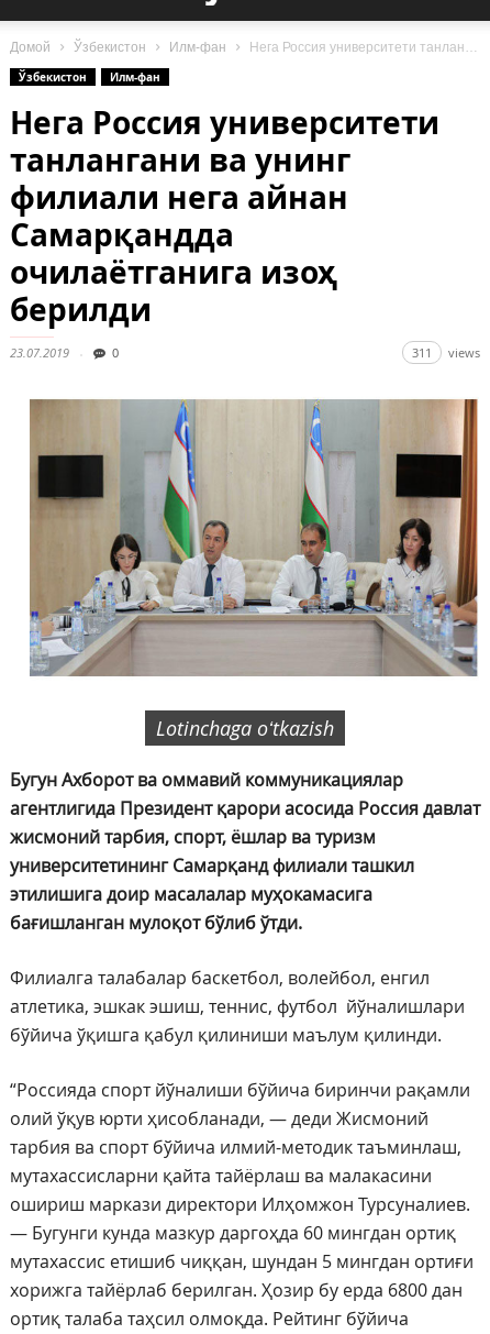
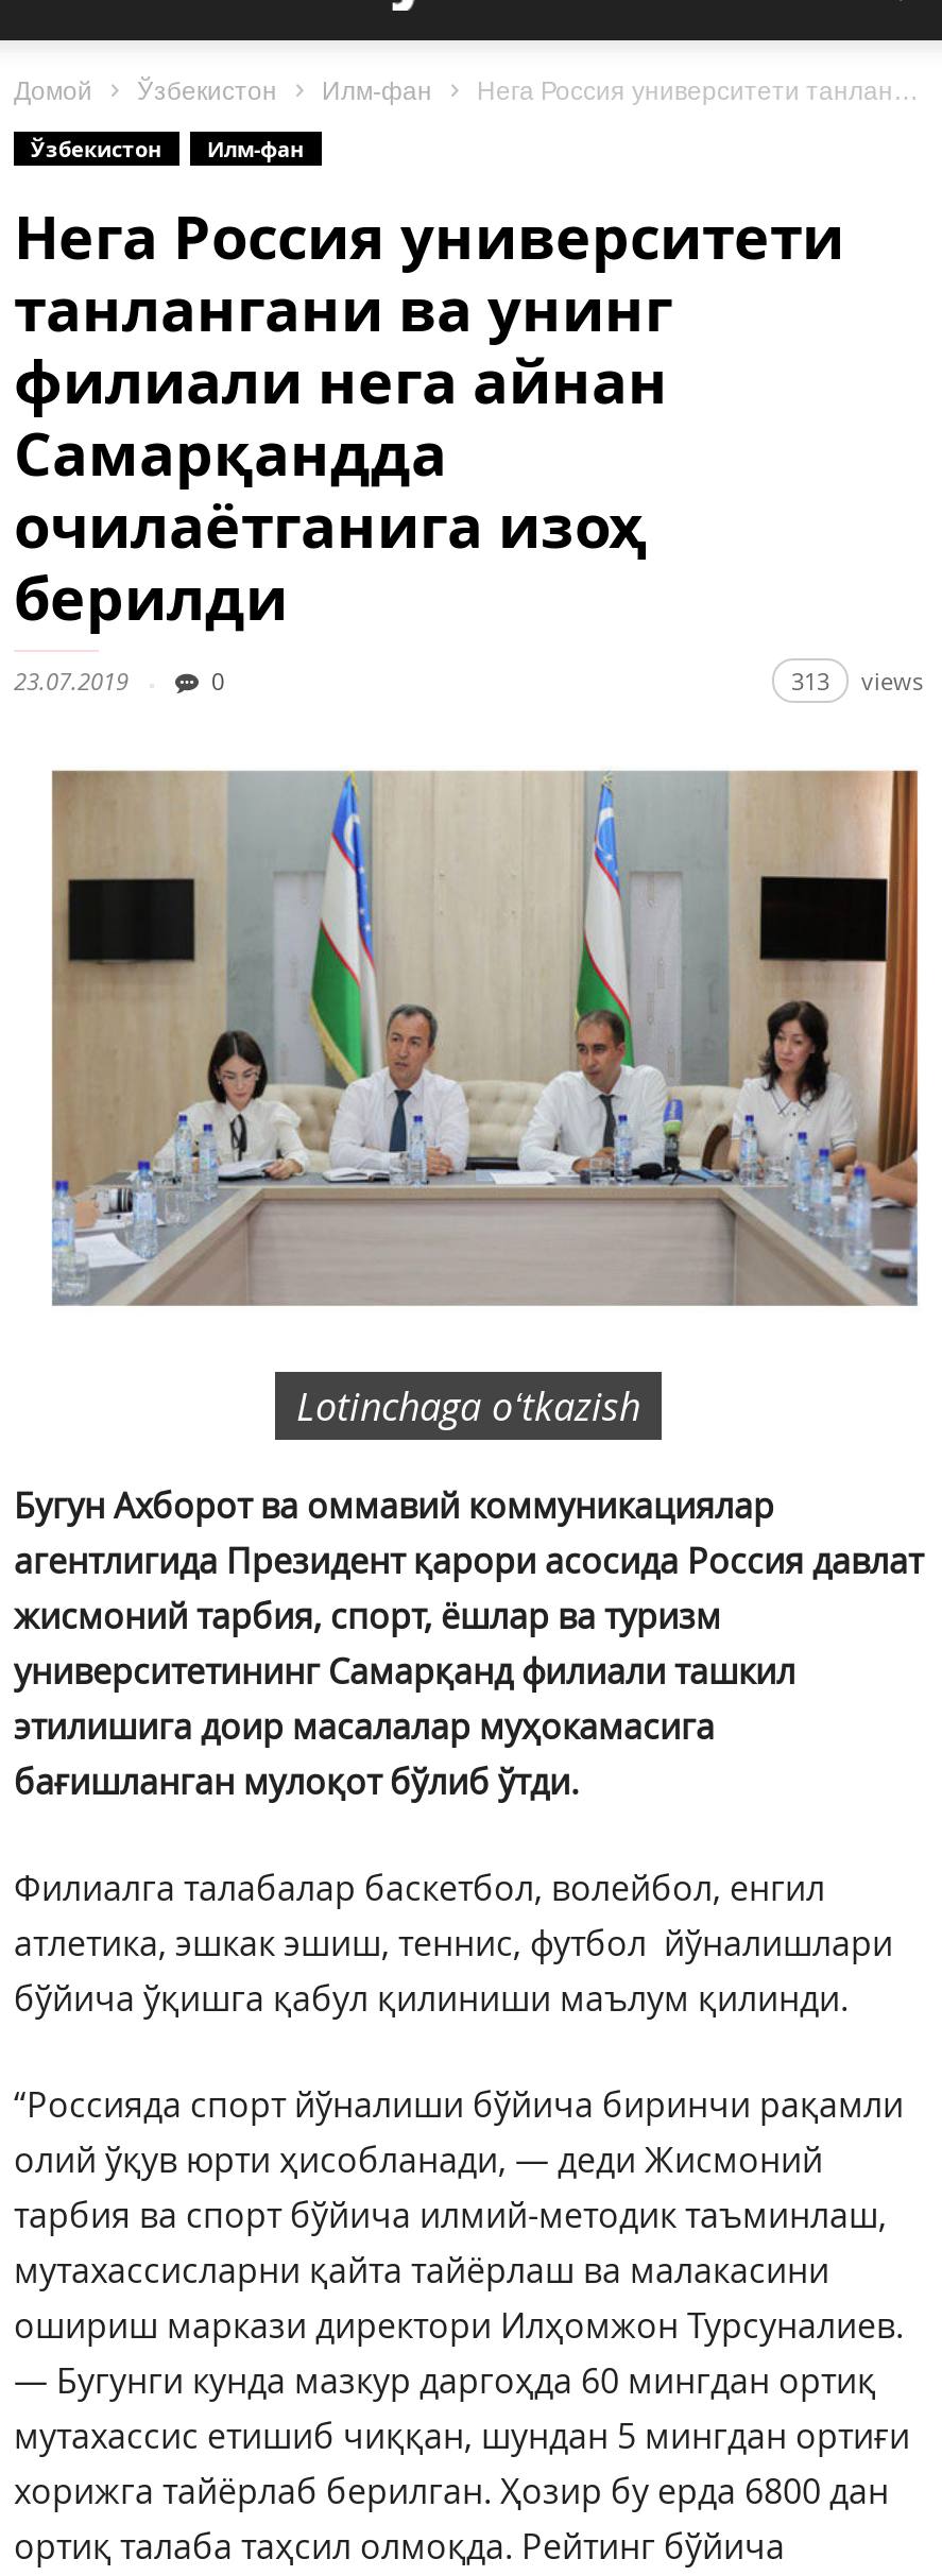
[412,344,480,361] 311 views -> [791,665,923,697] 313 views

